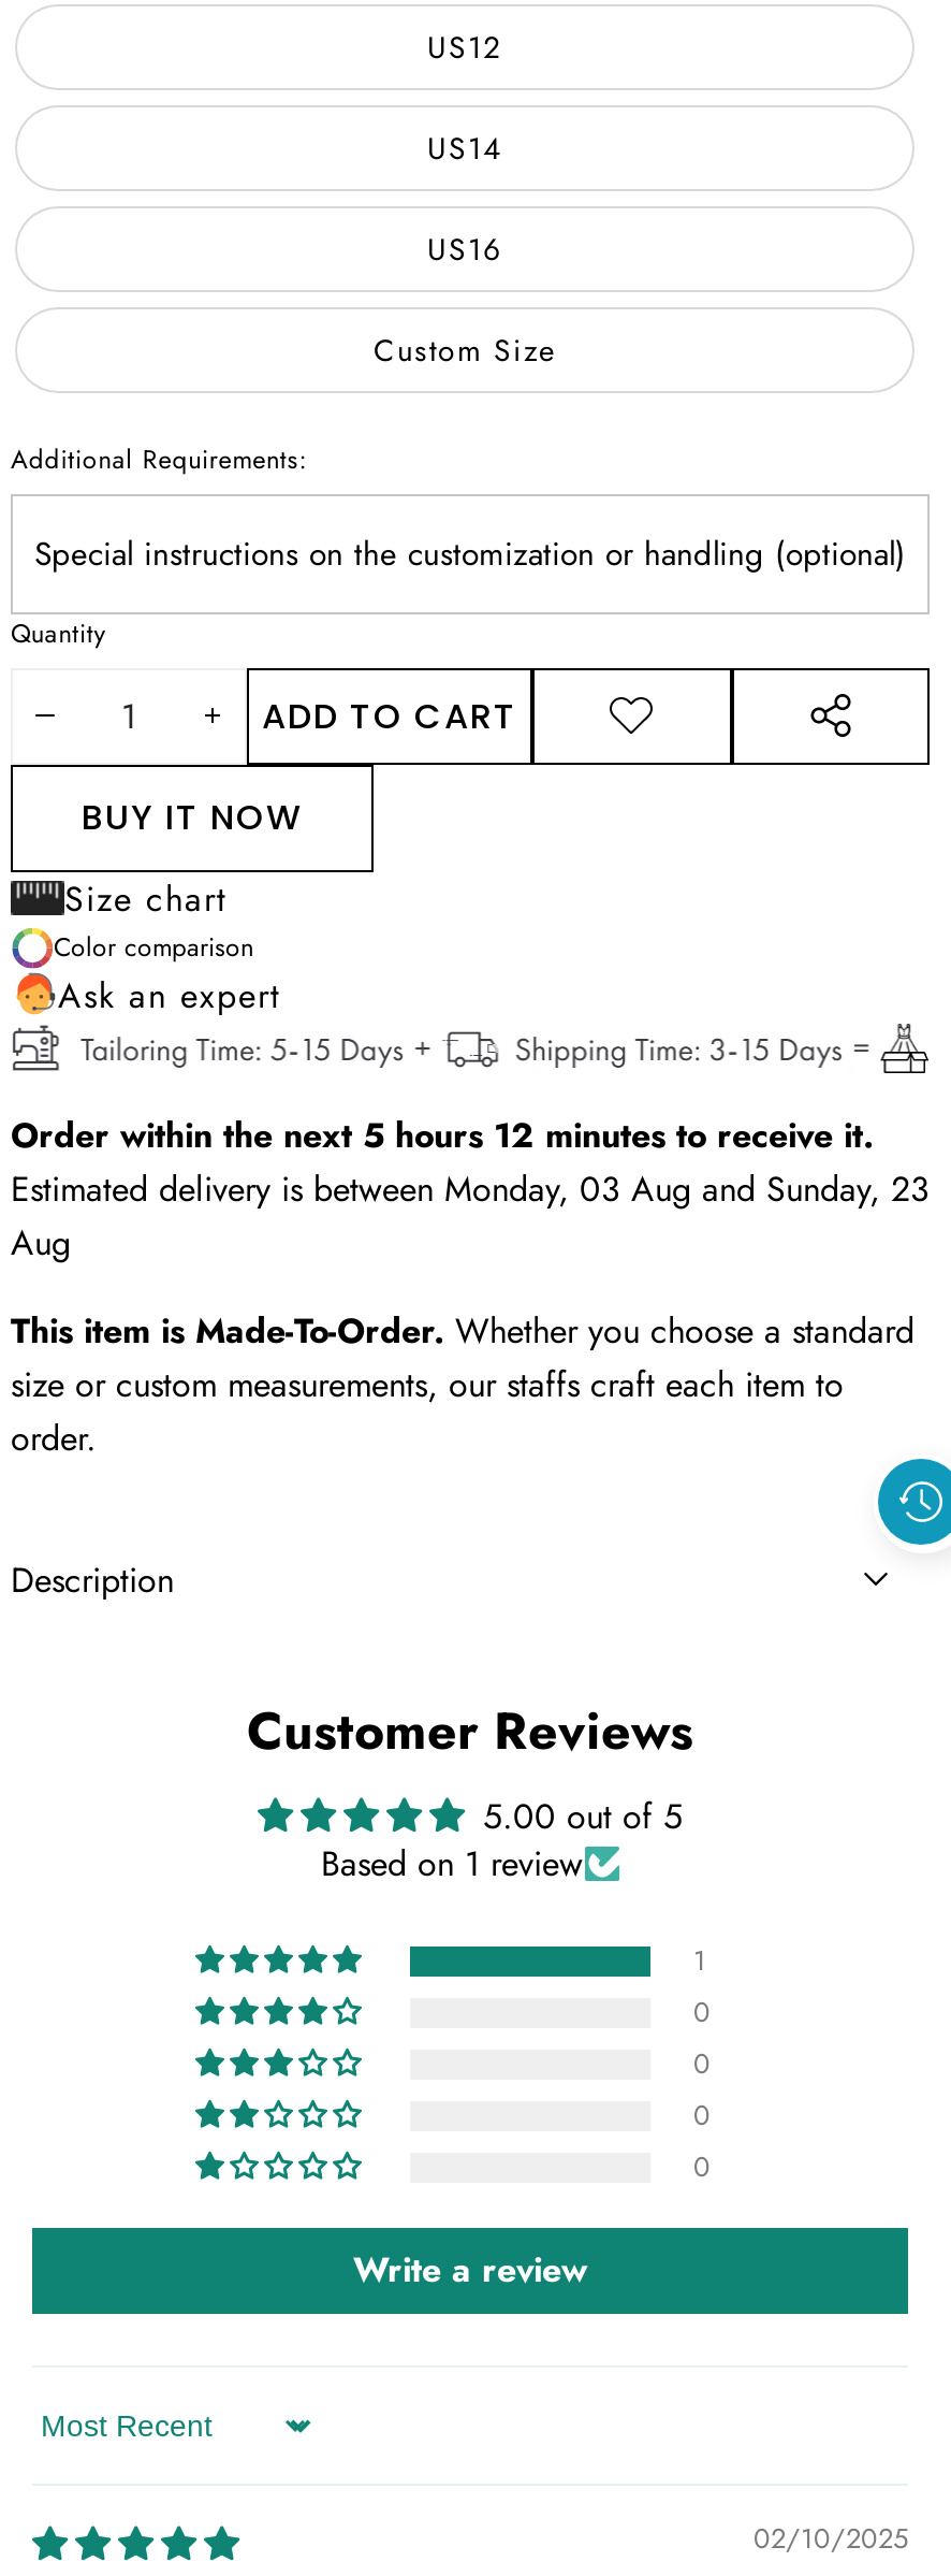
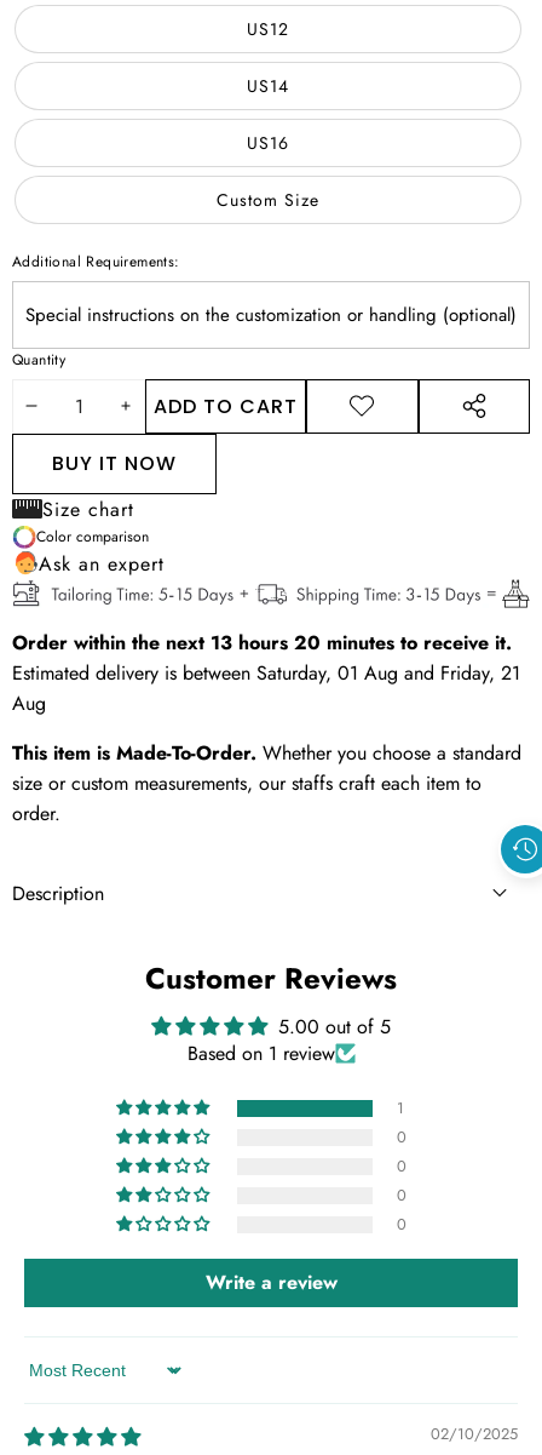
[11,1110,874,1160] Order within the next 5 hours 12 minutes to receive it. -> [12,629,512,656] Order within the next 13 hours 20 minutes to receive it.
[11,1164,930,1213] Estimated delivery is between Monday, 03 Aug and Sunday, 23 -> [12,659,520,687] Estimated delivery is between Saturday, 01 Aug and Friday, 21

